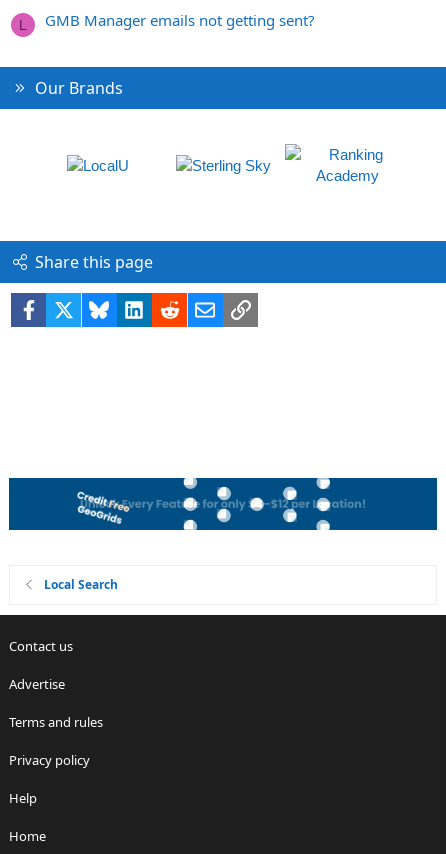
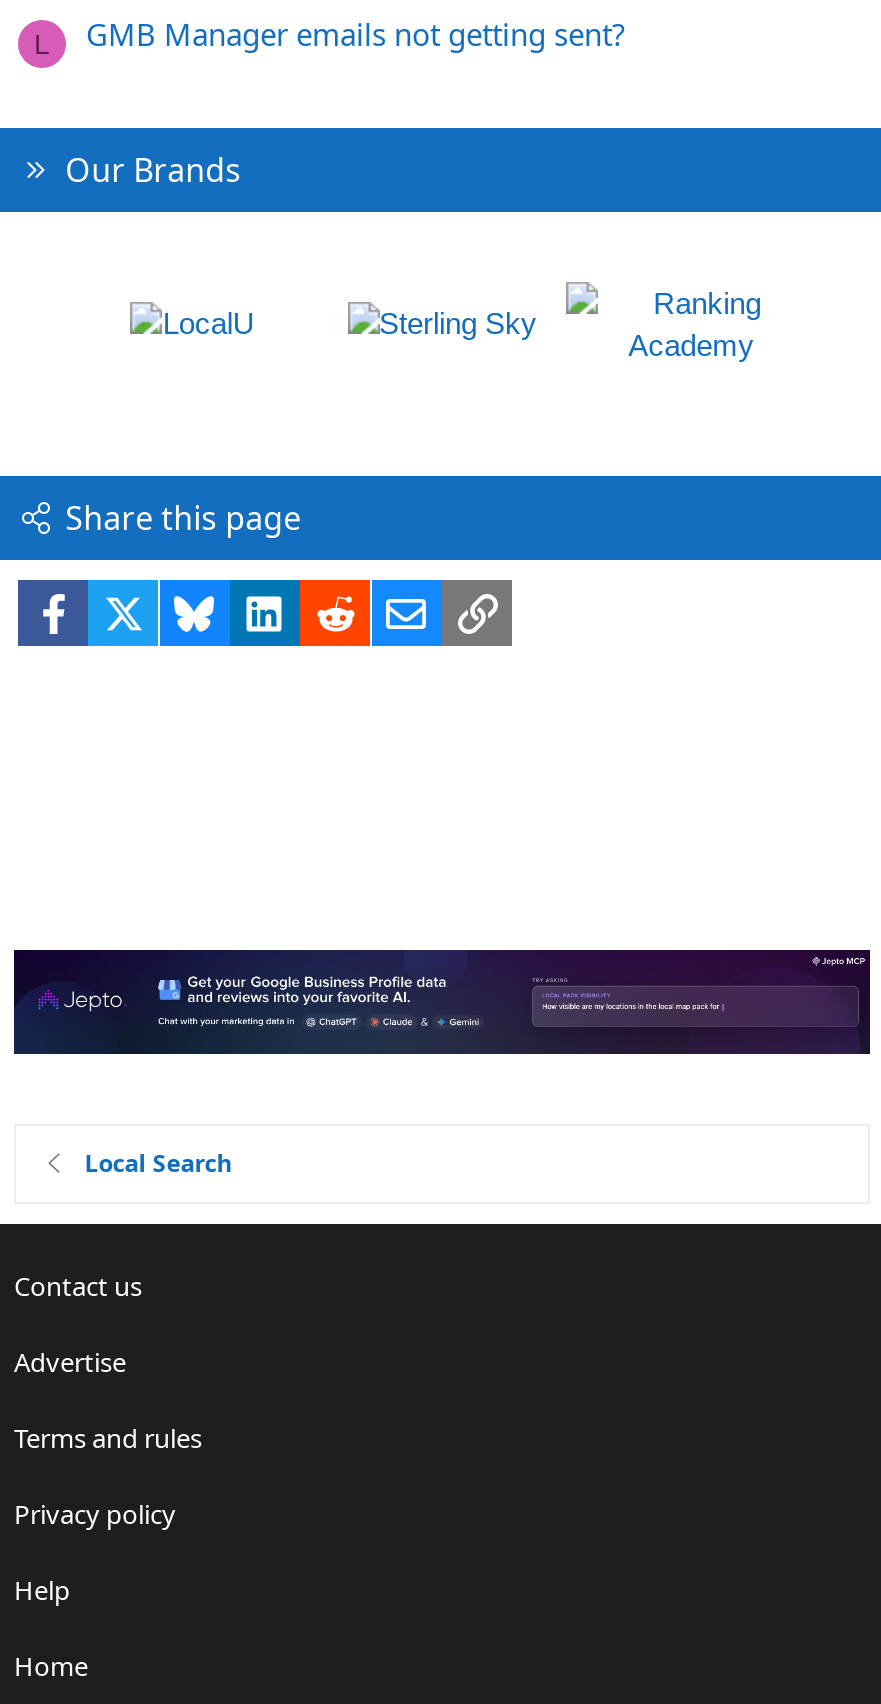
[9,477,437,530] [image] -> [14,949,870,1057] [image]

